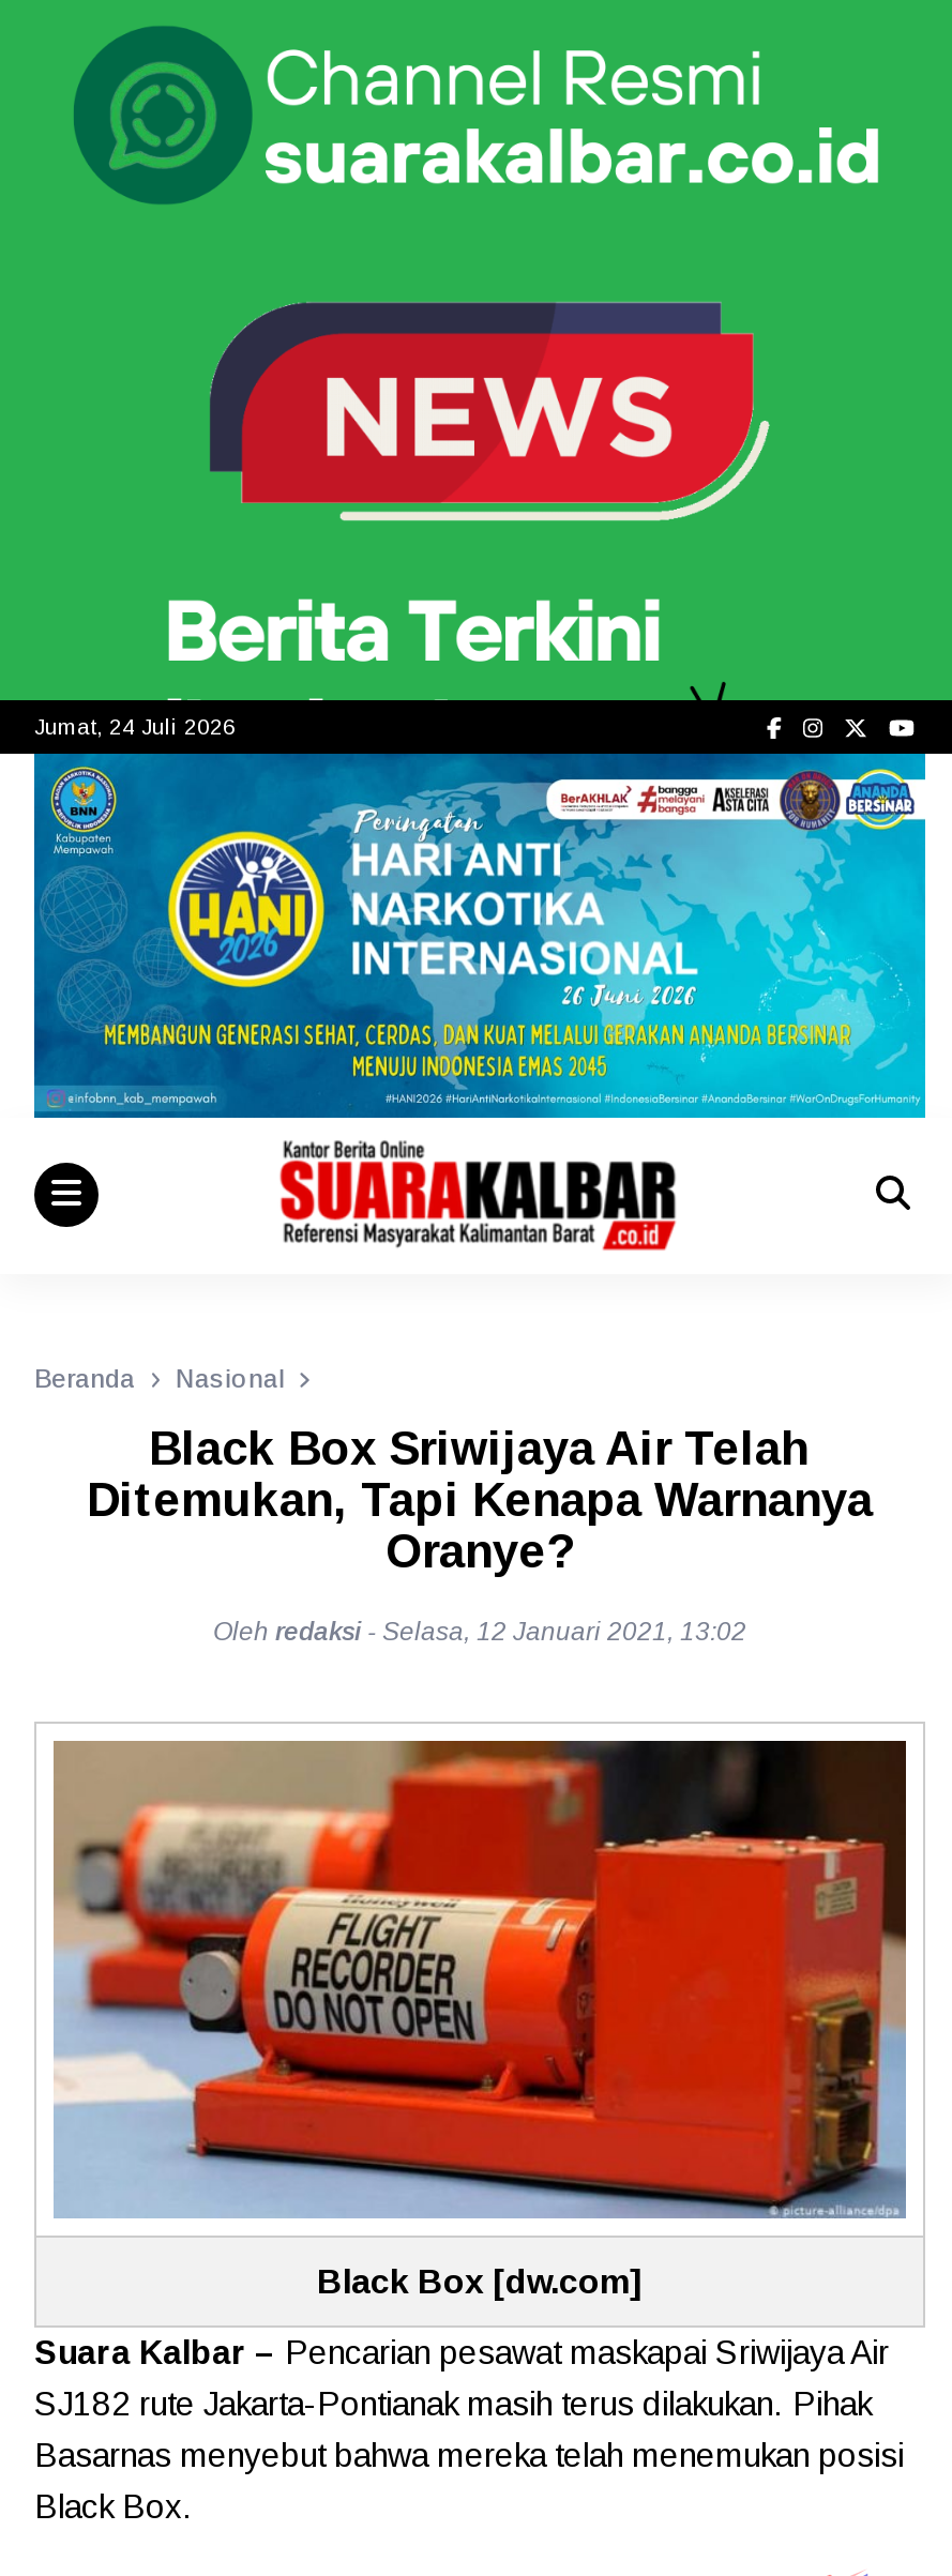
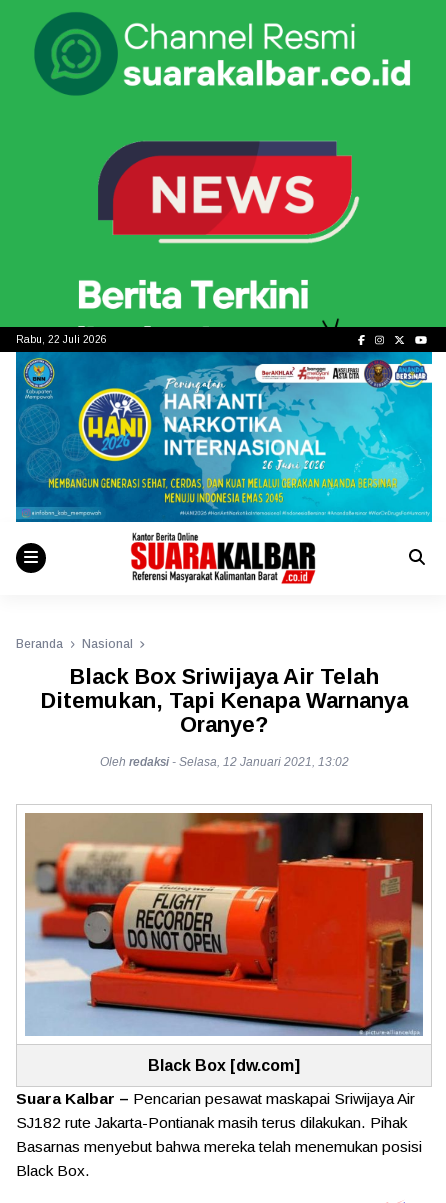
[34,714,236,738] Jumat, 24 Juli 2026 -> [16,333,107,344] Rabu, 22 Juli 2026

